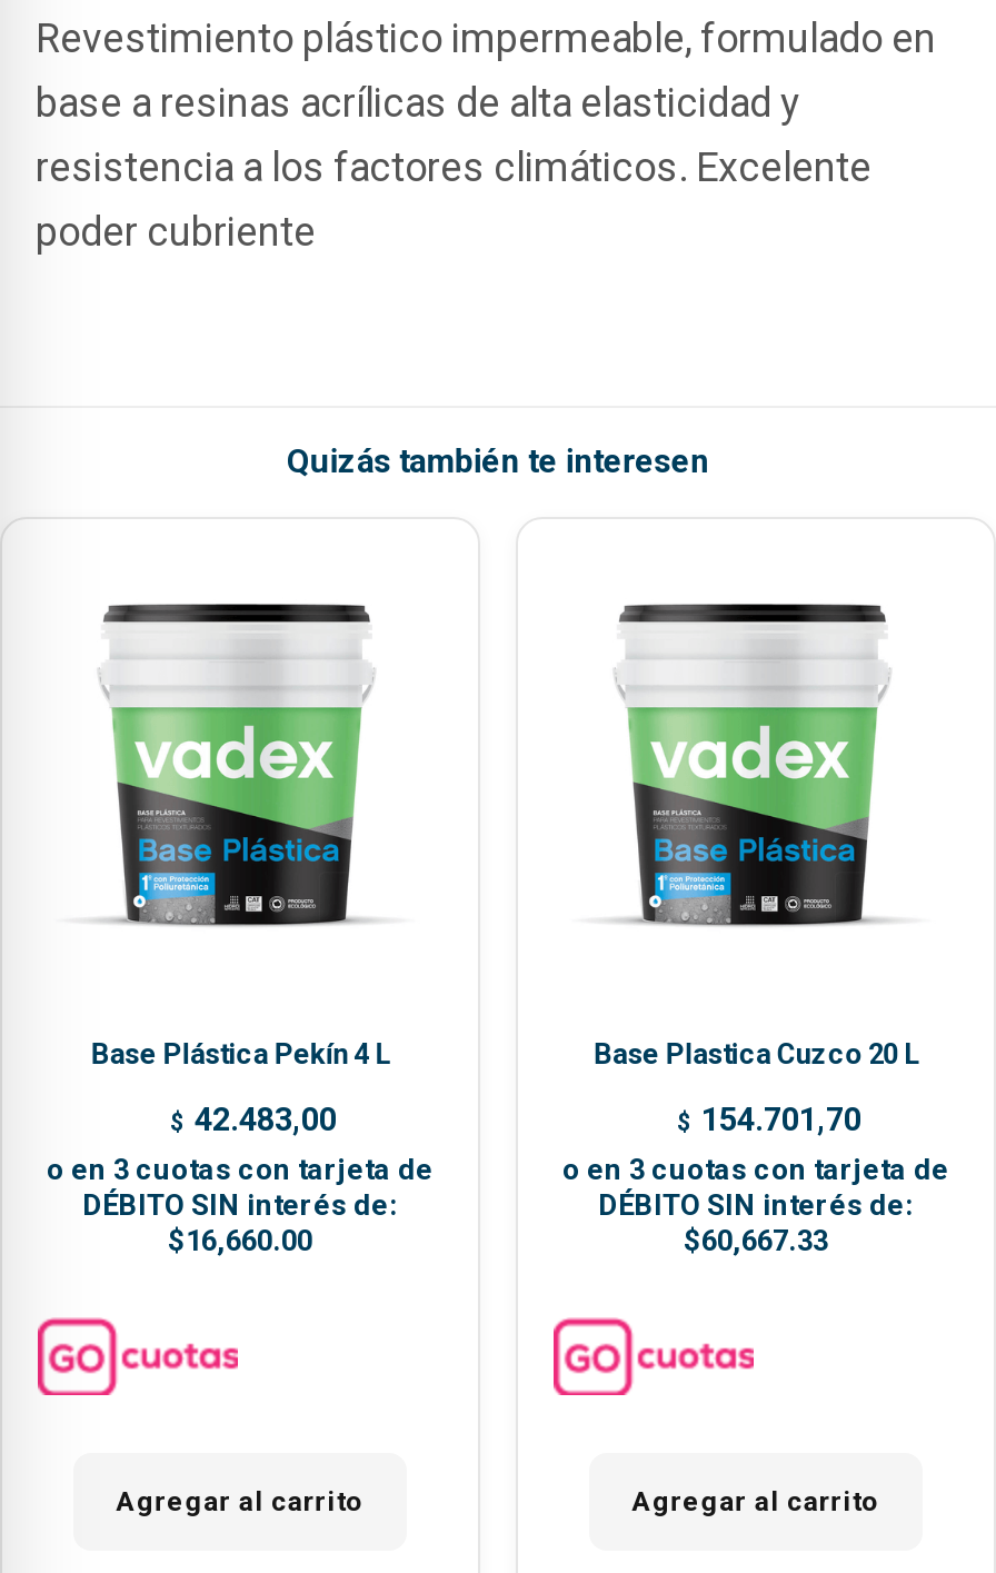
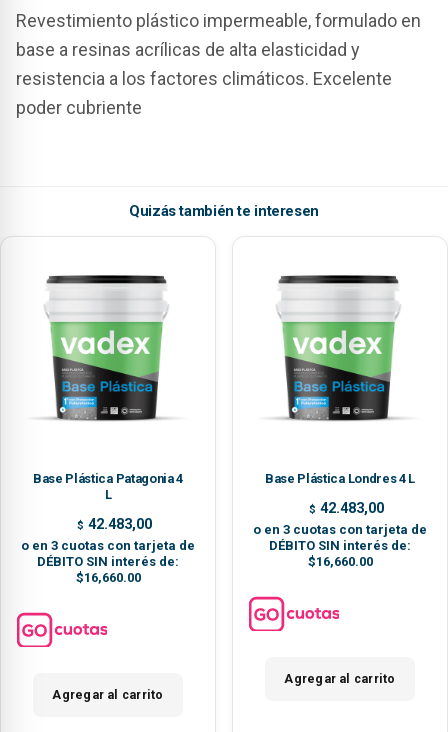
[90,1039,390,1072] Base Plástica Pekín 4 L -> [33,471,183,502] Base Plástica Patagonia 4 | L
[593,1039,919,1072] Base Plastica Cuzco 20 L -> [265,471,415,486] Base Plástica Londres 4 L
[677,1103,861,1141] $154.701,70 -> [308,500,383,517] $42.483,00
[684,1225,828,1258] $60,667.33 -> [307,554,372,569] $16,660.00

